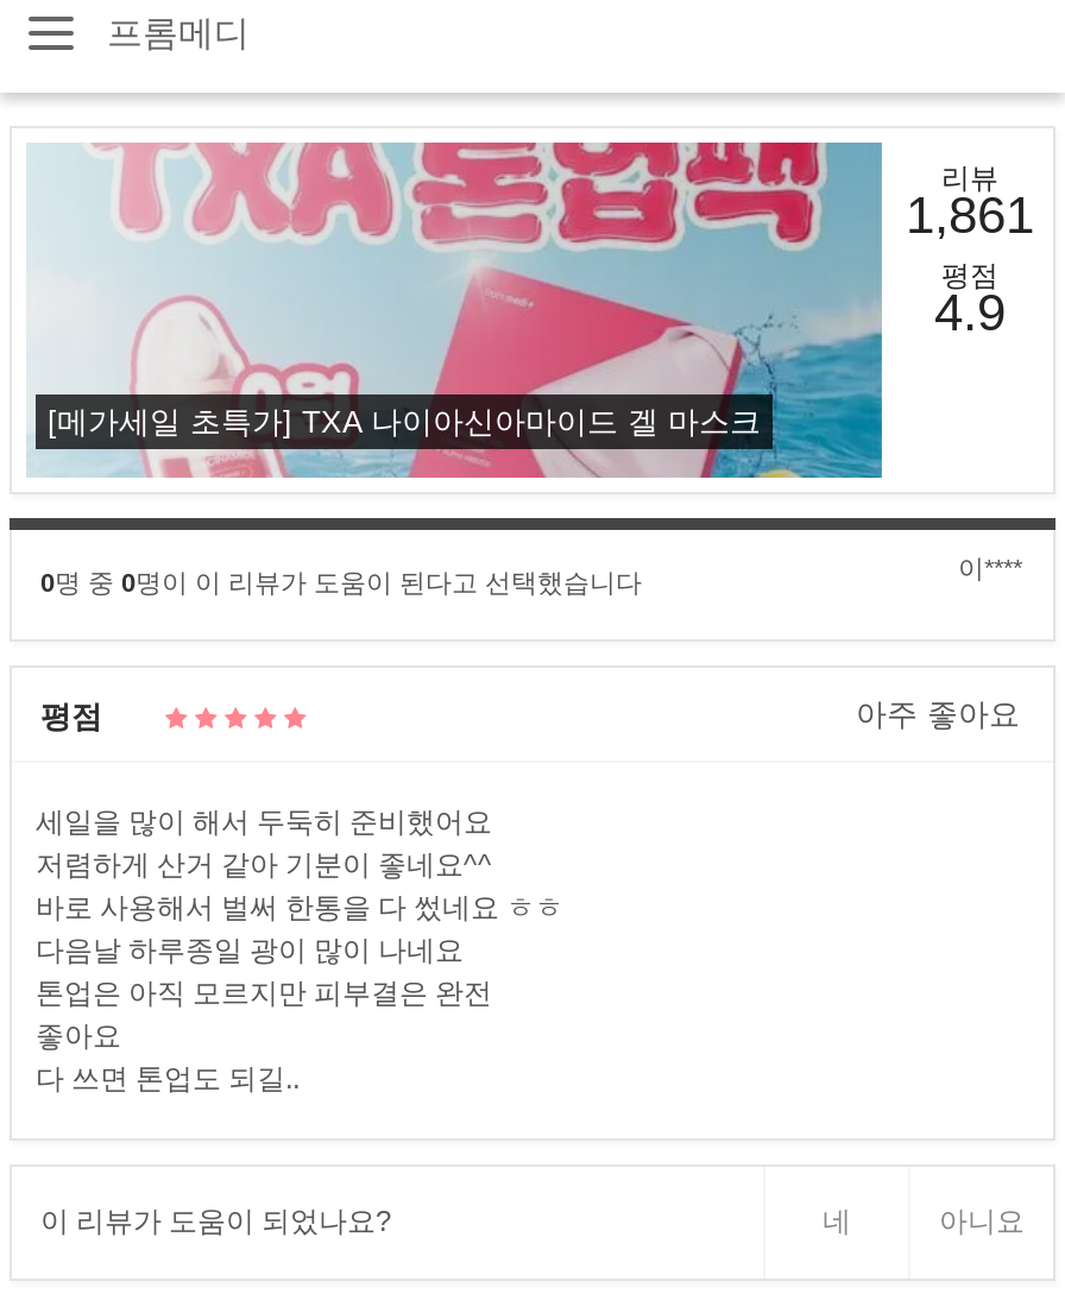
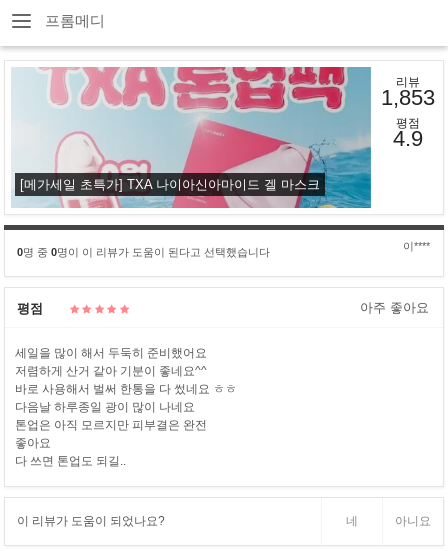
[906,185,1034,245] 1,861 -> [381,85,435,110] 1,853

